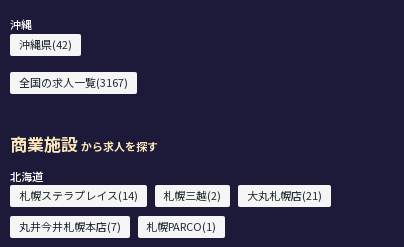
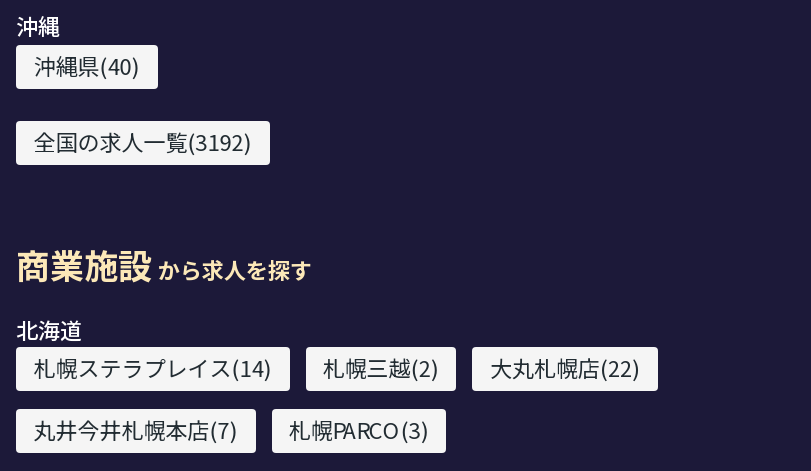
[19,36,72,52] 沖縄県(42) -> [34,49,140,81] 沖縄県(40)
[19,74,128,90] 全国の求人一覧(3167) -> [34,124,252,156] 全国の求人一覧(3192)
[19,187,322,203] 札幌ステラプレイス(14) 札幌三越(2) 大丸札幌店(21) -> [34,352,640,384] 札幌ステラプレイス(14) 札幌三越(2) 大丸札幌店(22)
[19,218,216,234] 丸井今井札幌本店(7) 札幌PARCO(1) -> [34,414,429,446] 丸井今井札幌本店(7) 札幌PARCO(3)

